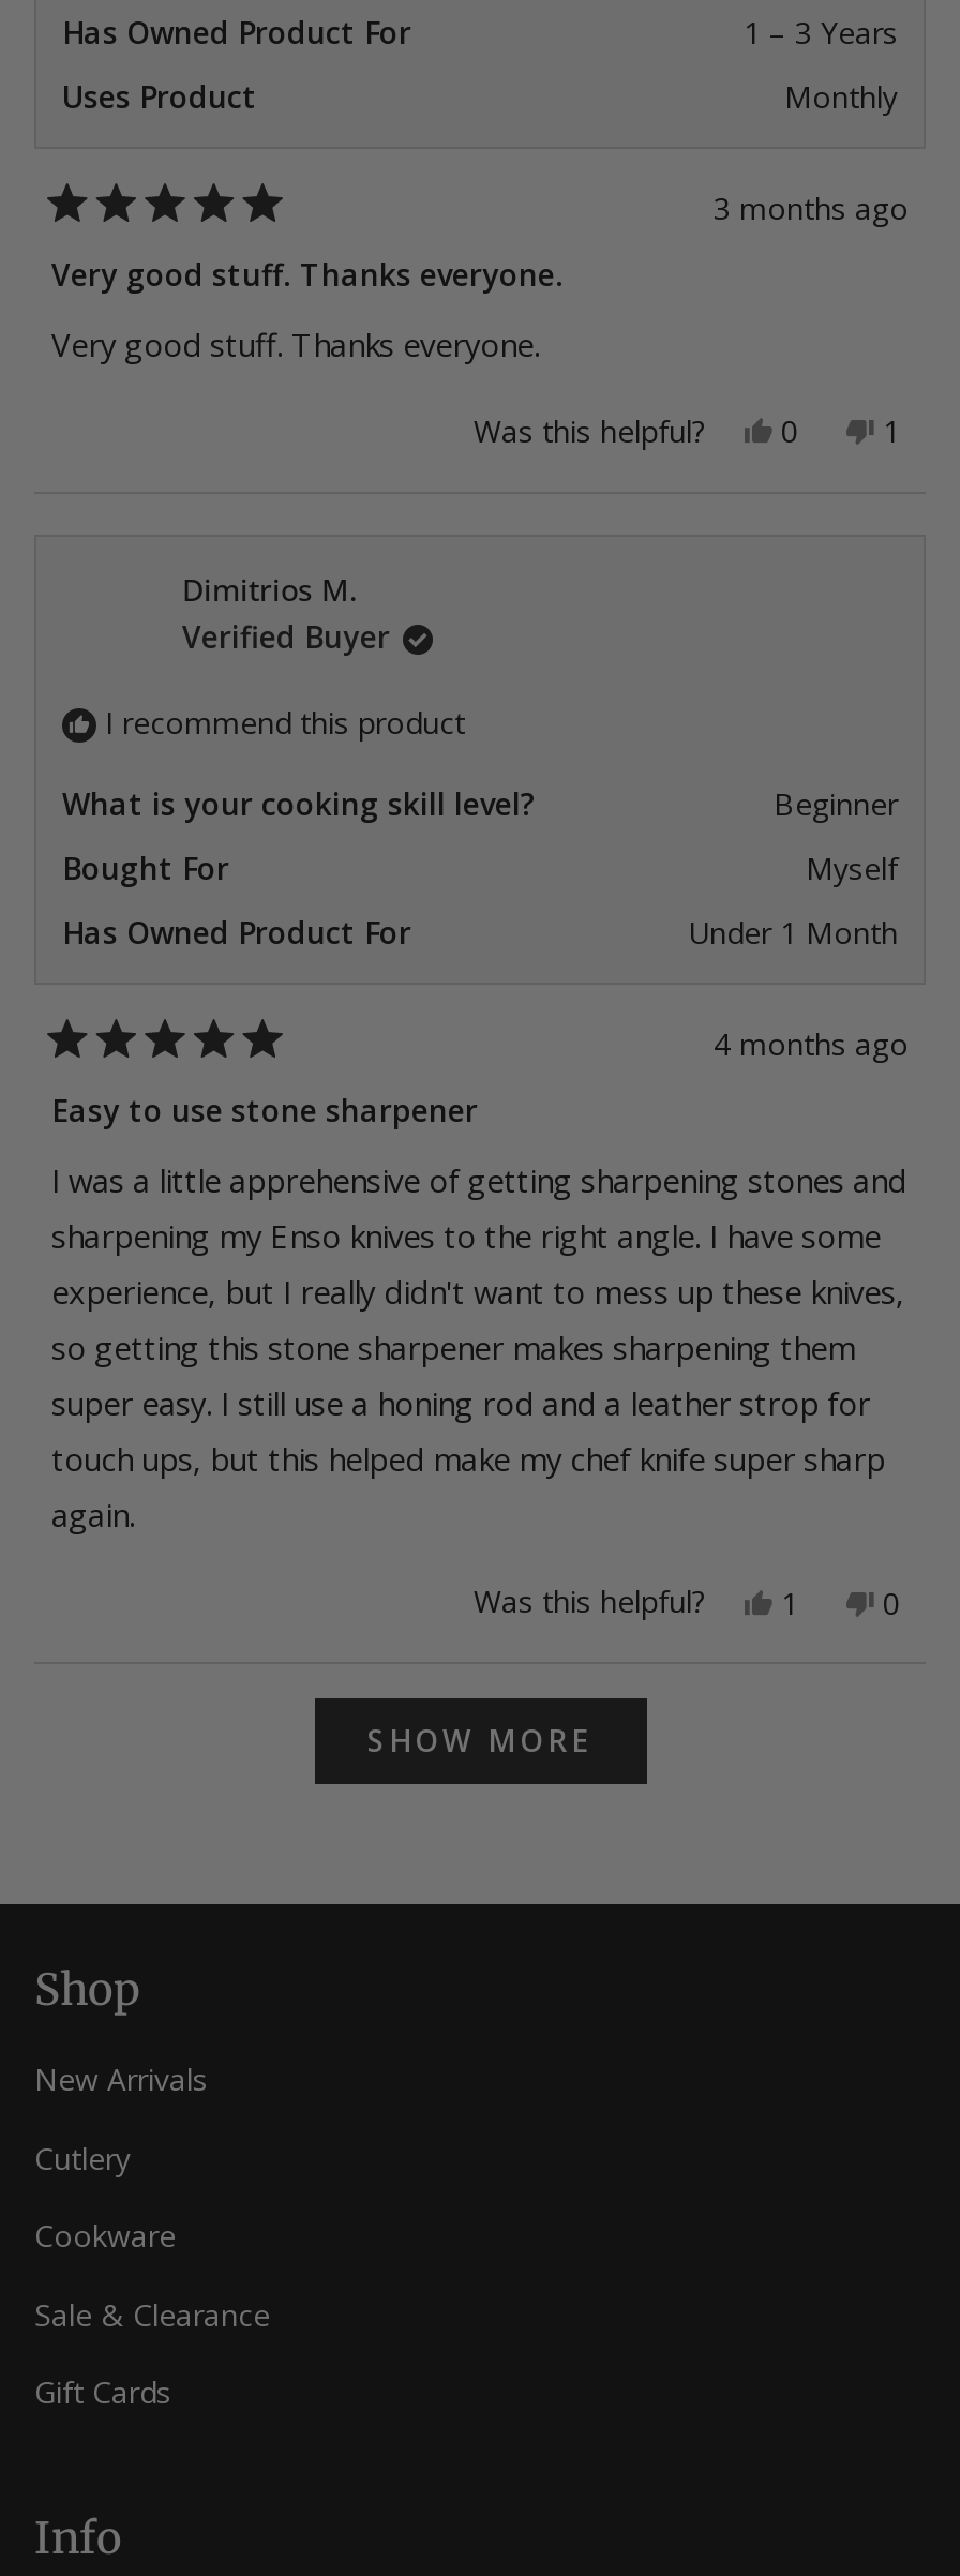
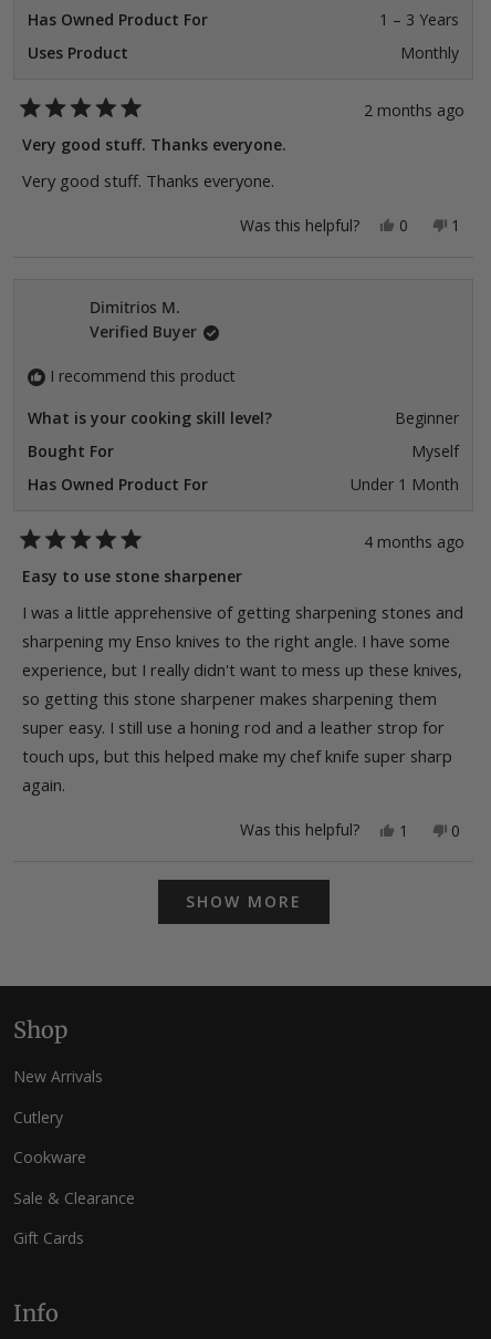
[714,187,909,227] 3 months ago -> [364,99,464,120] 2 months ago

